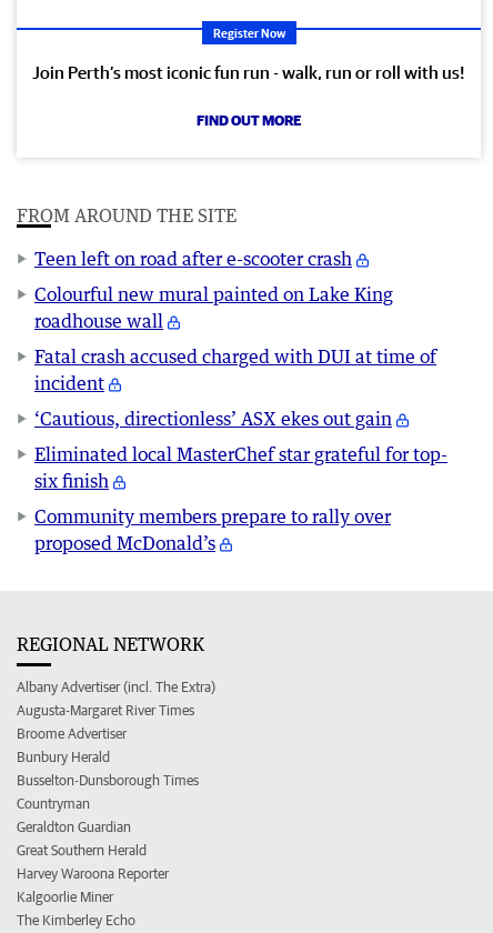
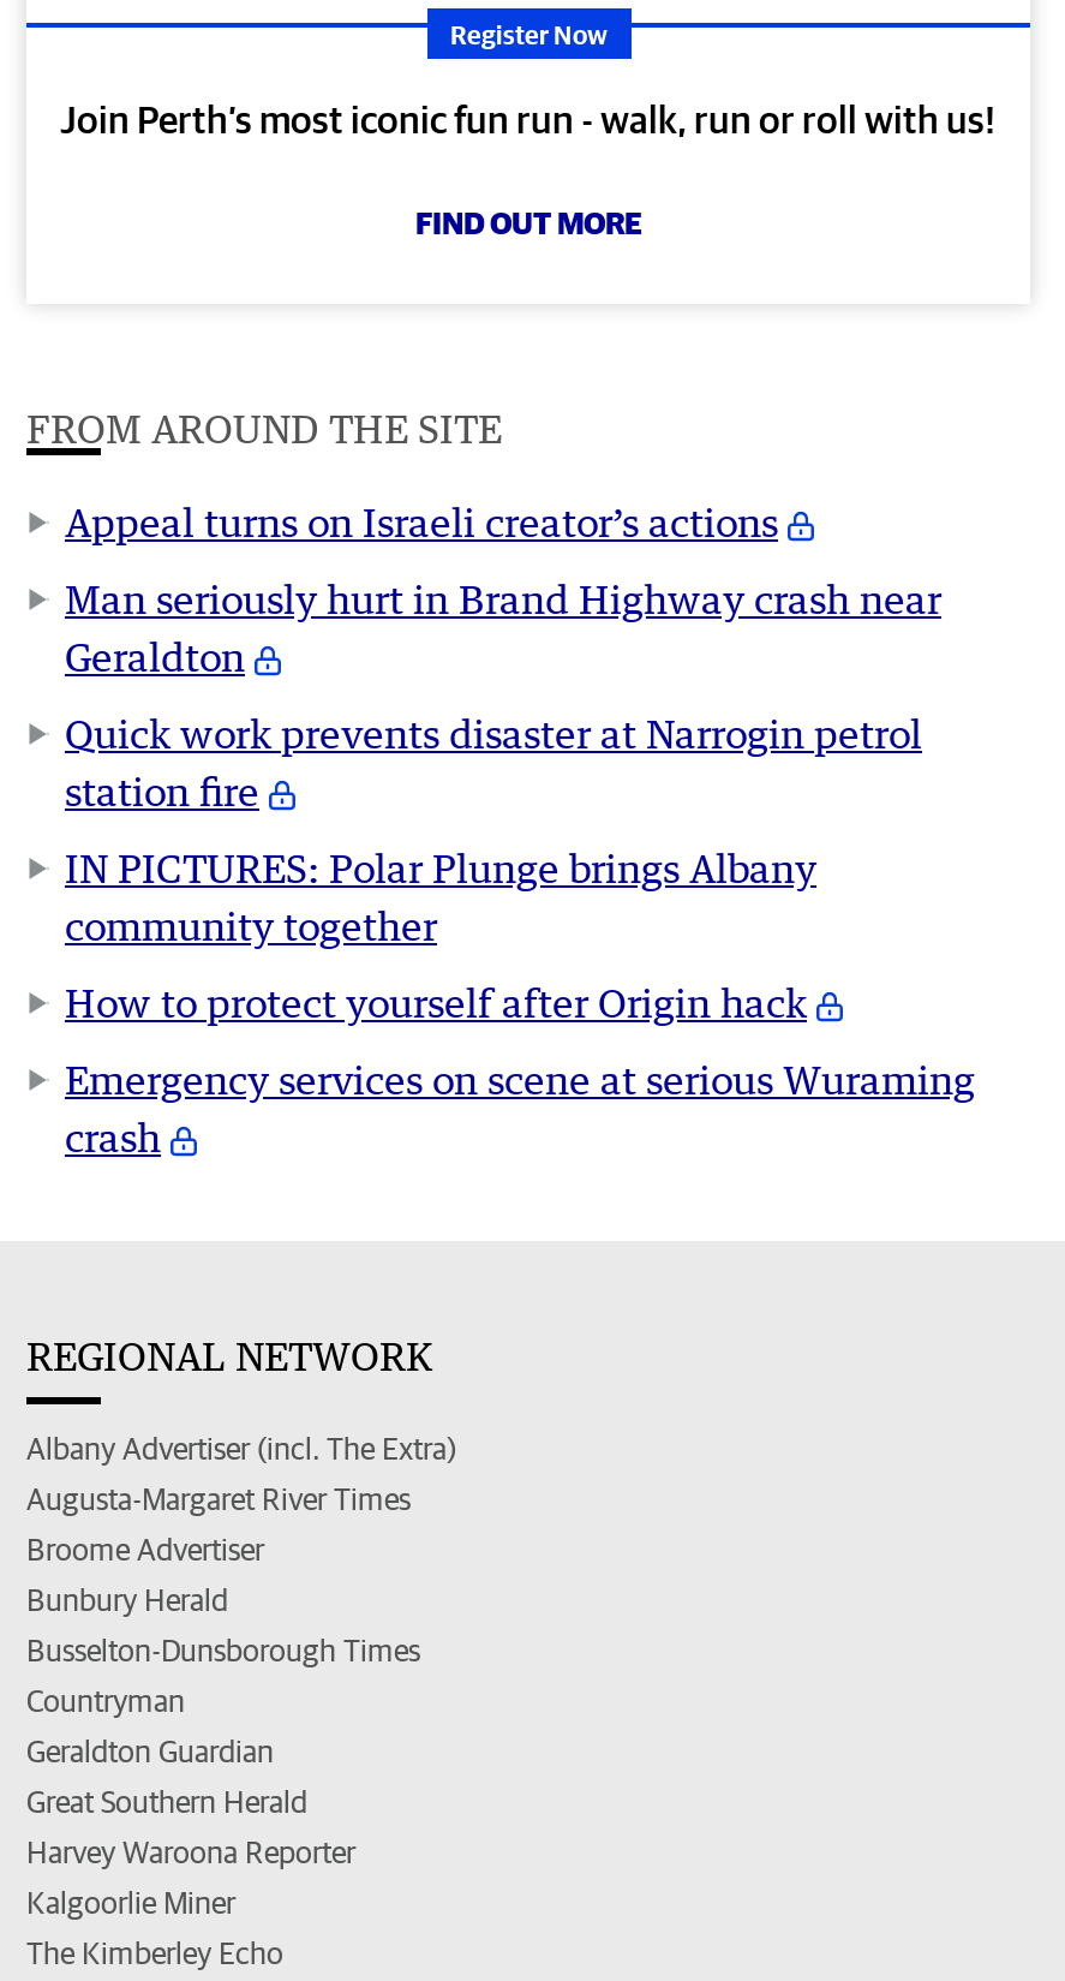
[34,248,352,270] Teen left on road after e-scooter crash -> [65,499,778,547] Appeal turns on Israeli creator’s actions
[34,283,393,332] Colourful new mural painted on Lake King | roadhouse wall -> [65,576,941,681] Man seriously hurt in Brand Highway crash near | Geraldton
[34,346,436,394] Fatal crash accused charged with DUI at time of | incident -> [65,710,922,816] Quick work prevents disaster at Narrogin petrol | station fire
[34,408,392,430] ‘Cautious, directionless’ ASX ekes out gain -> [65,845,816,950] IN PICTURES: Polar Plunge brings Albany | community together
[34,443,447,492] Eliminated local MasterChef star grateful for top- | six finish -> [65,979,807,1027] How to protect yourself after Origin hack
[34,505,391,554] Community members prepare to rally over | proposed McDonald’s -> [65,1056,975,1162] Emergency services on scene at serious Wuraming | crash

